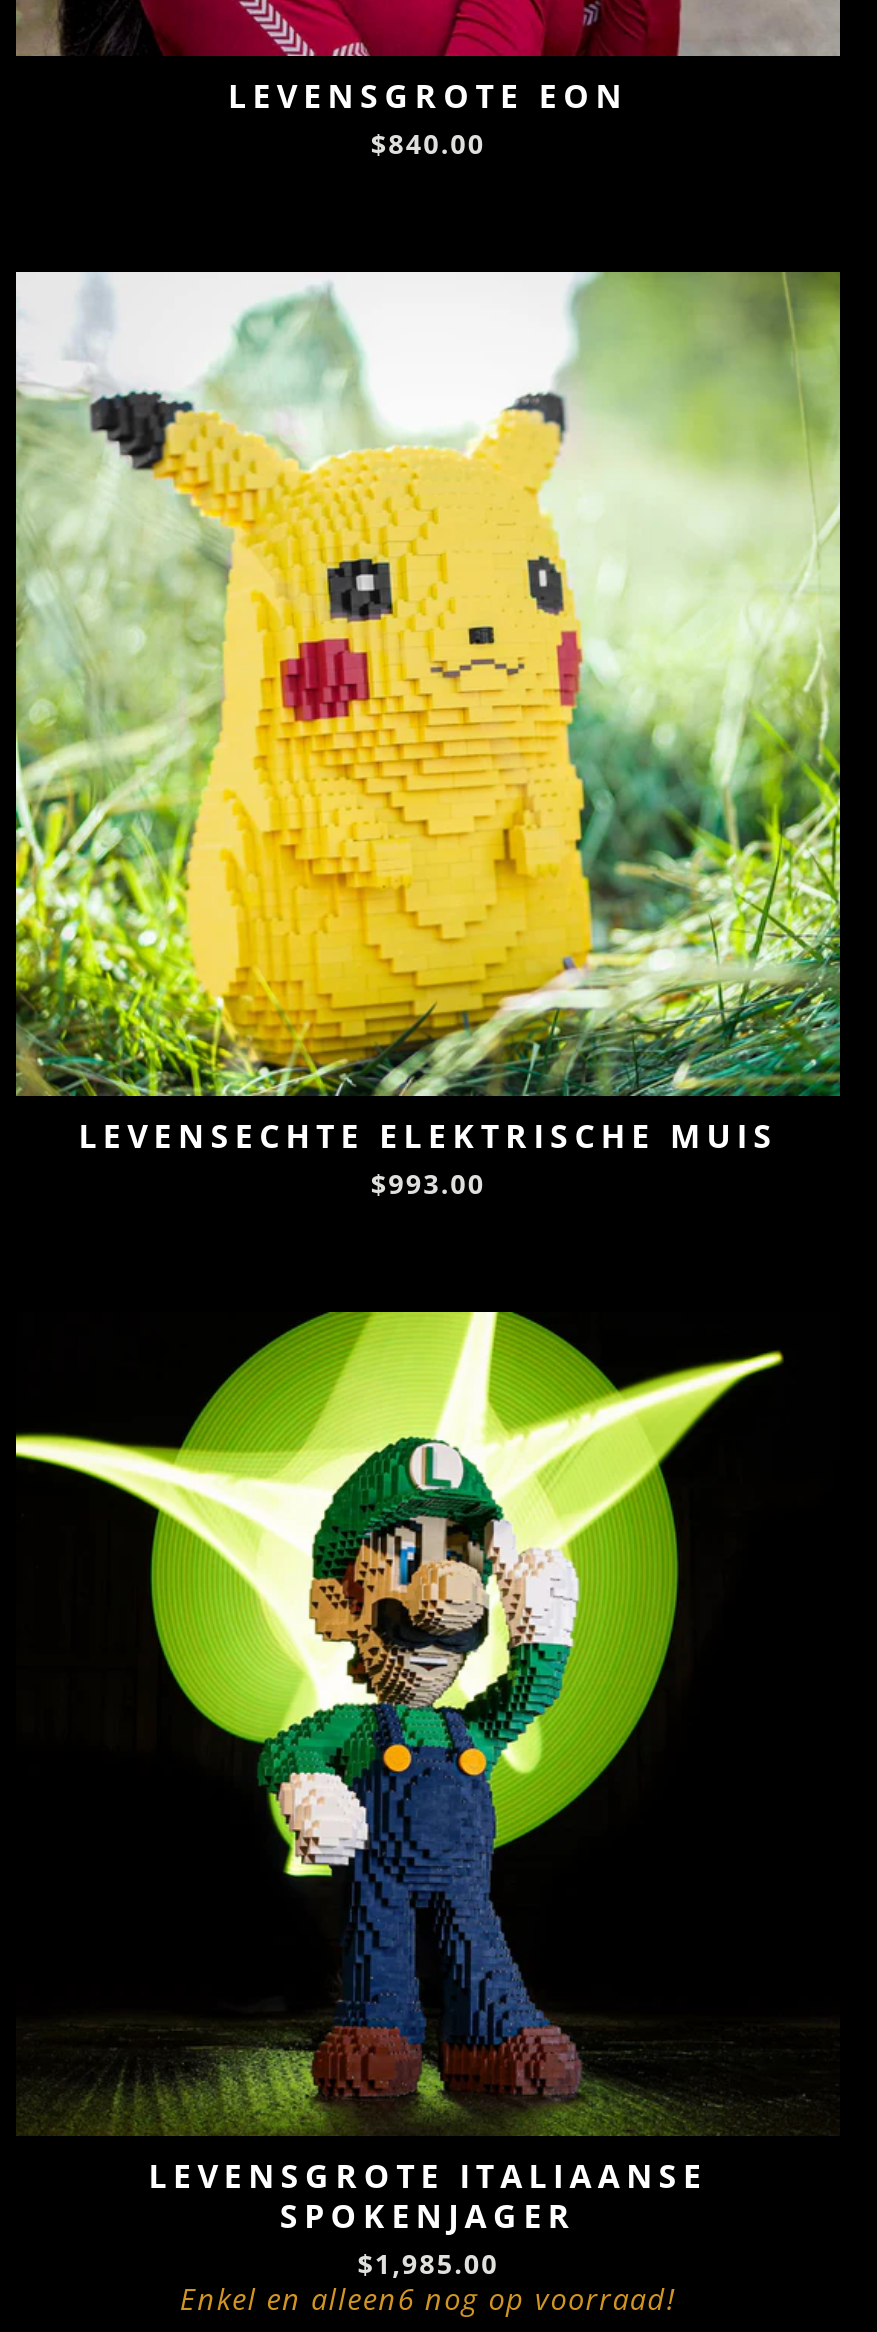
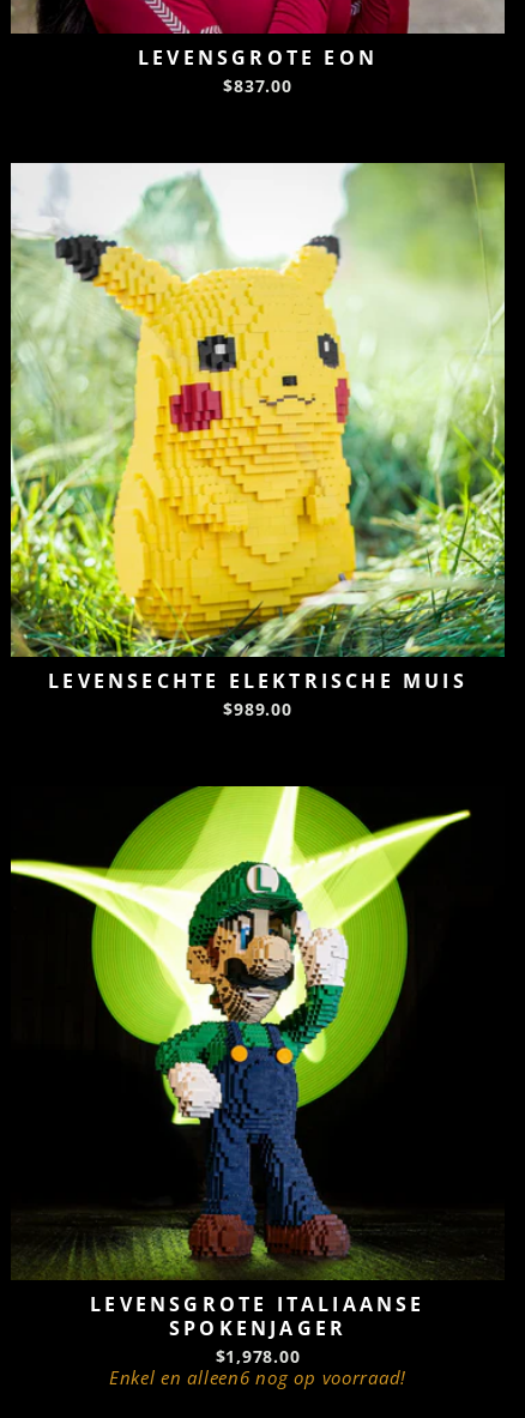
[371,123,485,161] $840.00 -> [223,74,292,96] $837.00
[371,1163,485,1201] $993.00 -> [223,697,292,720] $989.00
[357,2243,499,2281] $1,985.00 -> [215,1344,300,1367] $1,978.00

